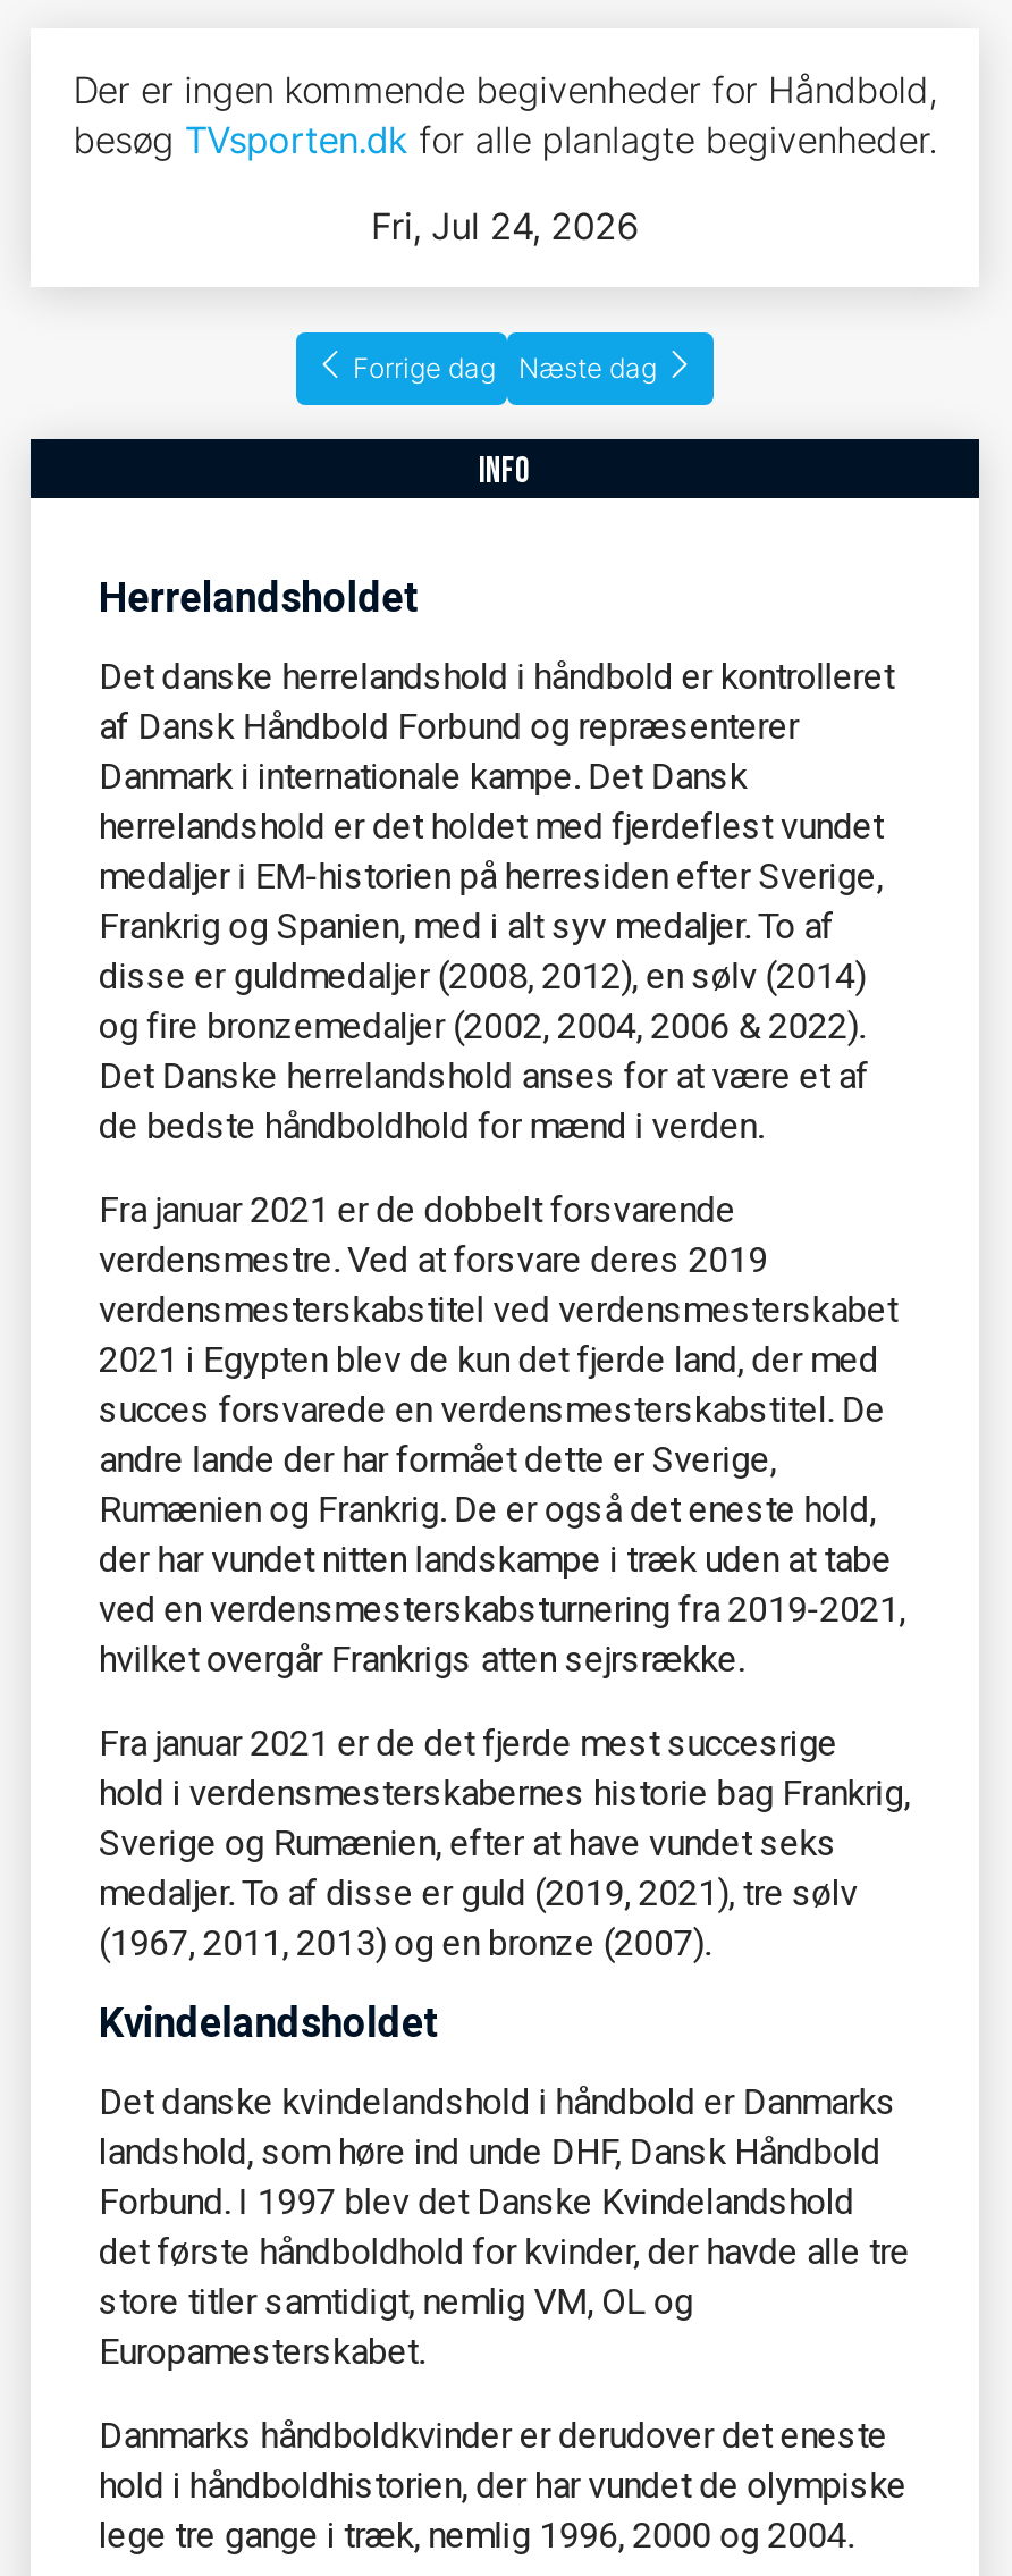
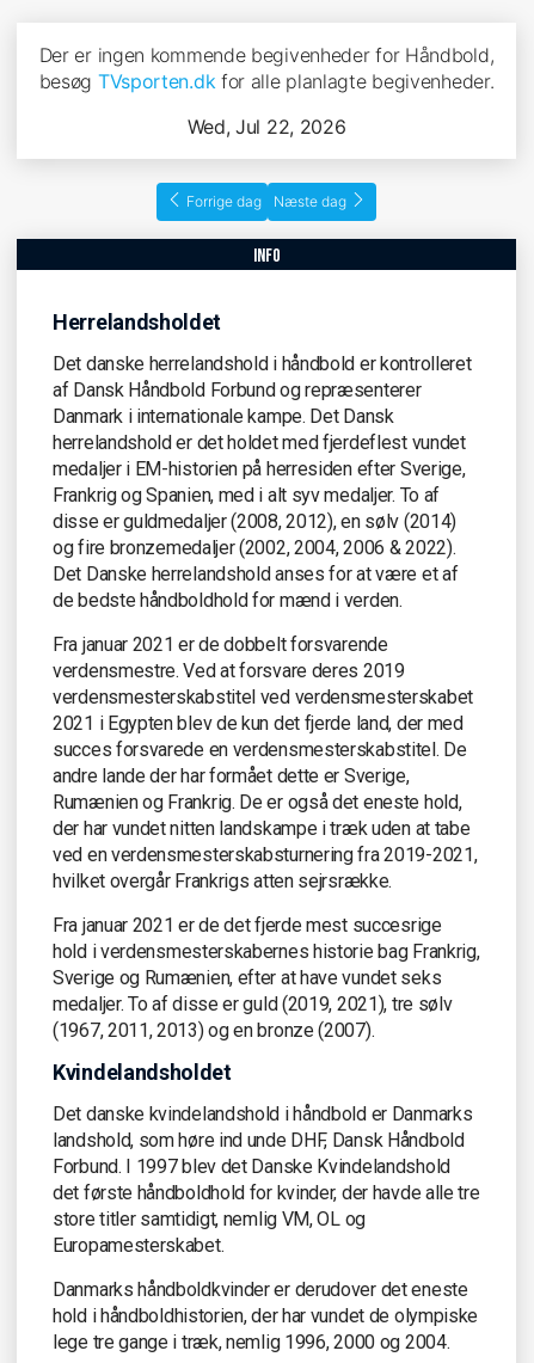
[371,203,639,248] Fri, Jul 24, 2026 -> [187,114,346,138] Wed, Jul 22, 2026

